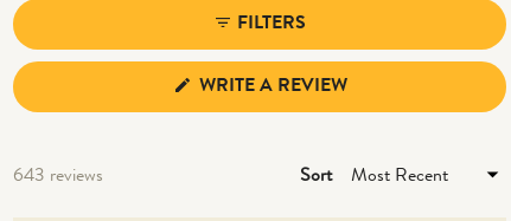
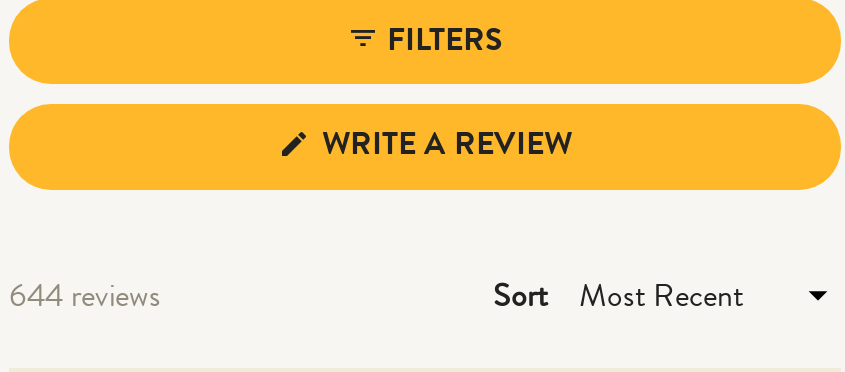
[13,160,103,188] 643 reviews -> [9,271,161,317] 644 reviews

